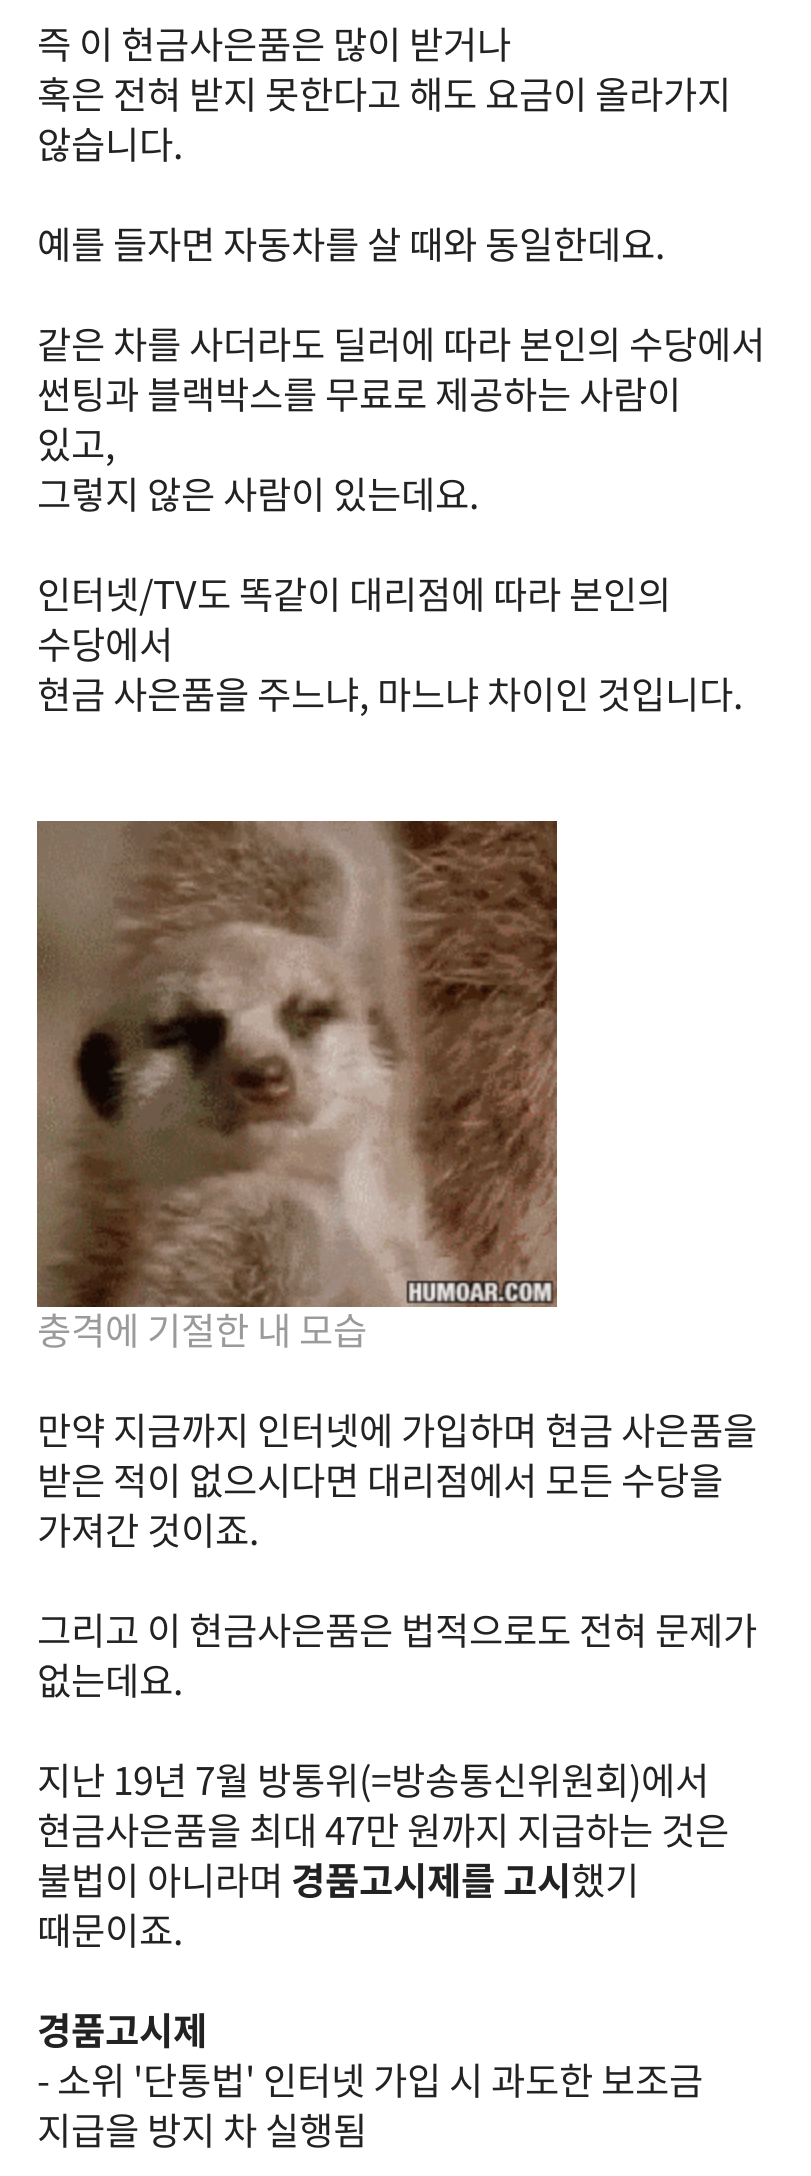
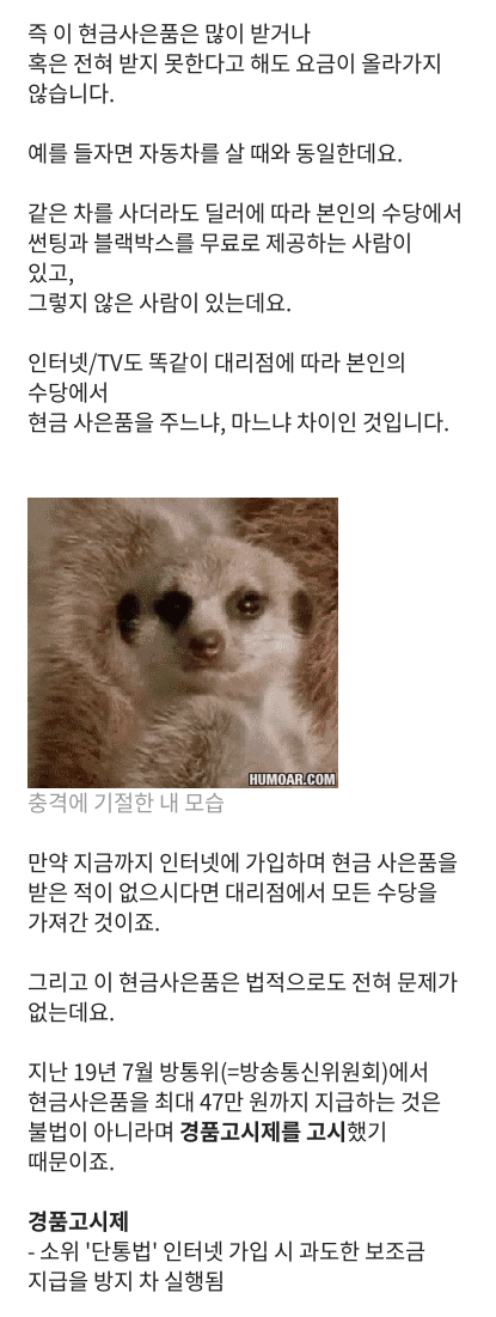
[37,821,557,1307] [image] -> [29,498,335,788] [image]

